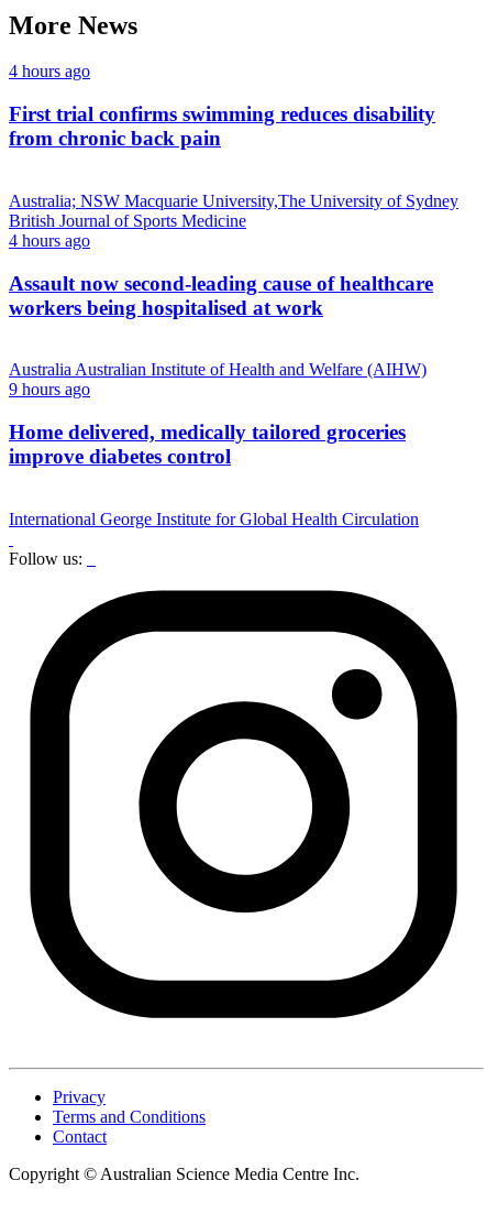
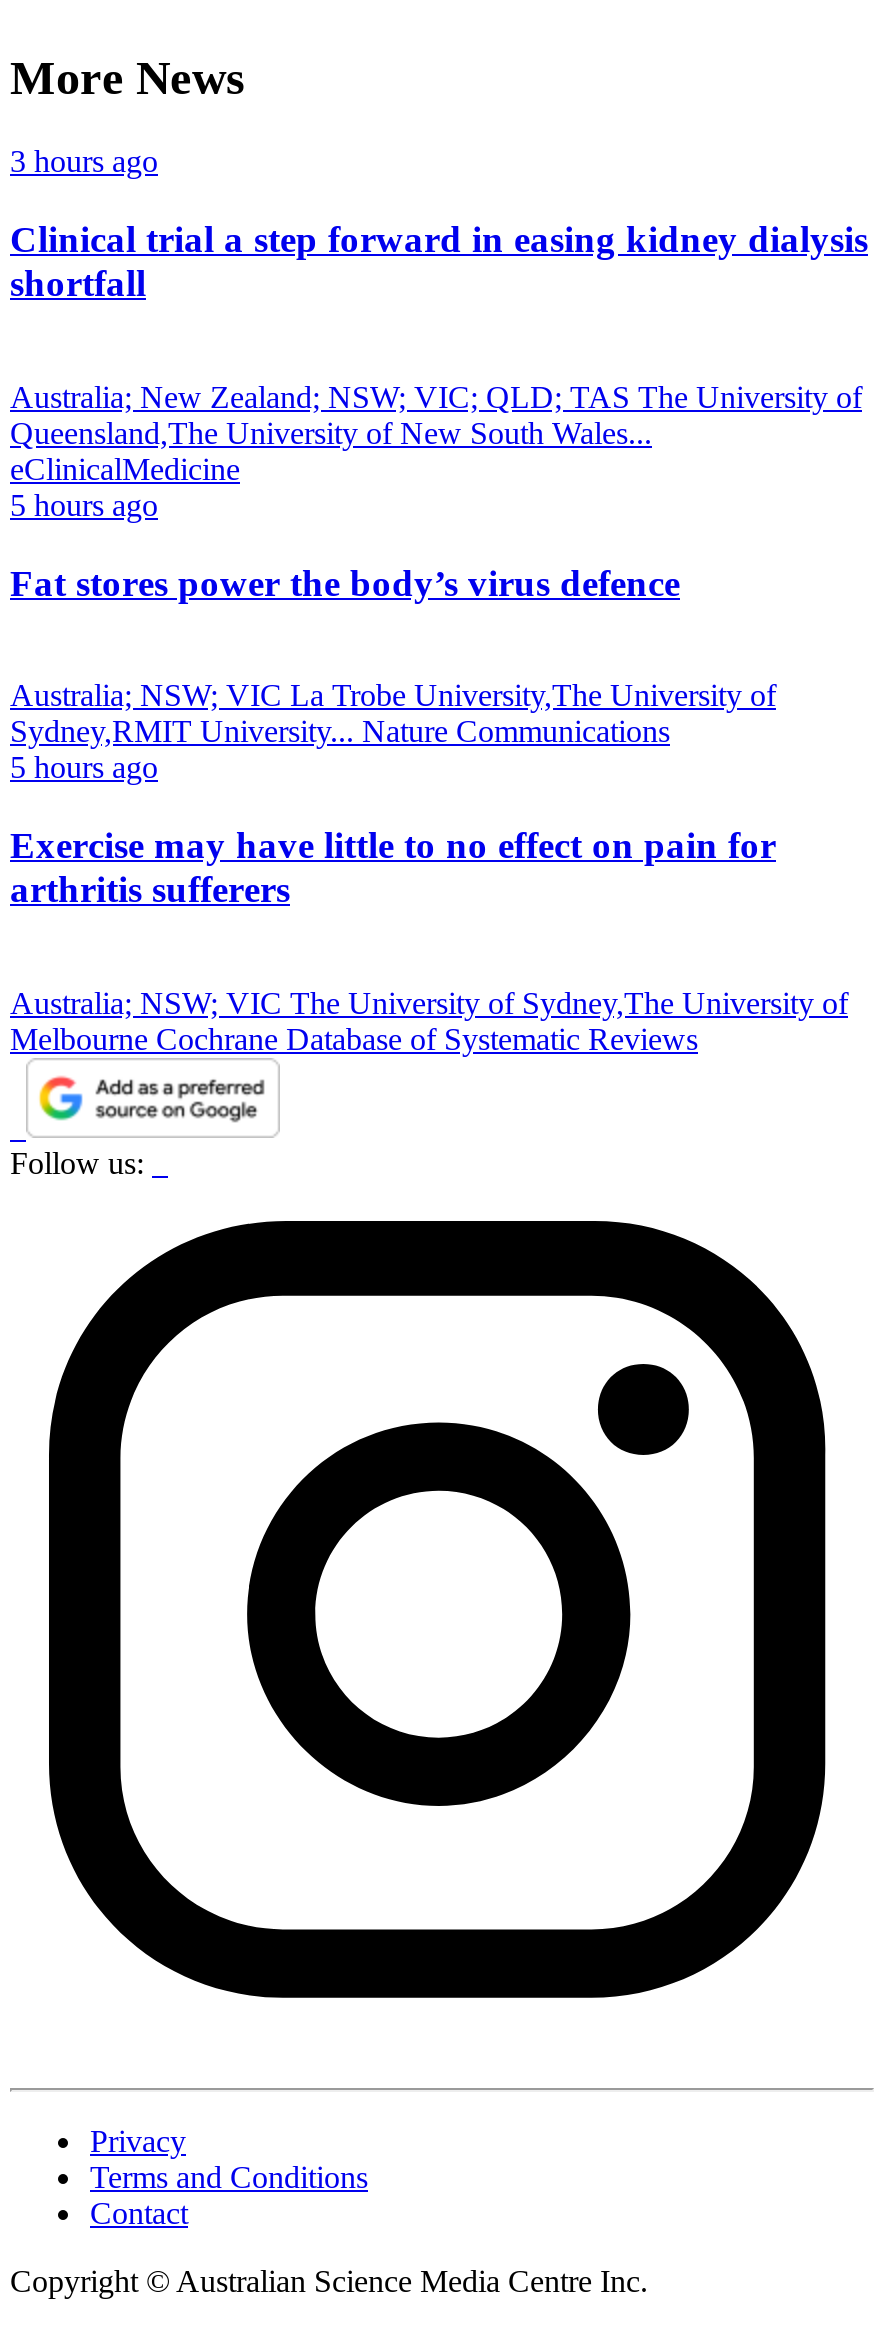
[9,62,90,81] 4 hours ago -> [10,145,158,179] 3 hours ago
[9,103,435,150] First trial confirms swimming reduces disability | from chronic back pain -> [10,218,868,304] Clinical trial a step forward in easing kidney dialysis | shortfall
[9,191,458,250] Australia; NSW Macquarie University,The University of Sydney | British Journal of Sports Medicine | 4 hours ago -> [10,380,862,522] Australia; New Zealand; NSW; VIC; QLD; TAS The University of | Queensland,The University of New South Wales... | eClinicalMedicine | 5 hours ago
[9,271,433,319] Assault now second-leading cause of healthcare | workers being hospitalised at work -> [10,561,680,603] Fat stores power the body’s virus defence
[9,360,427,399] Australia Australian Institute of Health and Welfare (AIHW) | 9 hours ago -> [10,679,776,785] Australia; NSW; VIC La Trobe University,The University of | Sydney,RMIT University... Nature Communications | 5 hours ago
[9,421,406,468] Home delivered, medically tailored groceries | improve diabetes control -> [10,824,776,910] Exercise may have little to no effect on pain for | arthritis sufferers
[9,509,419,528] International George Institute for Global Health Circulation -> [10,986,848,1056] Australia; NSW; VIC The University of Sydney,The University of | Melbourne Cochrane Database of Systematic Reviews

